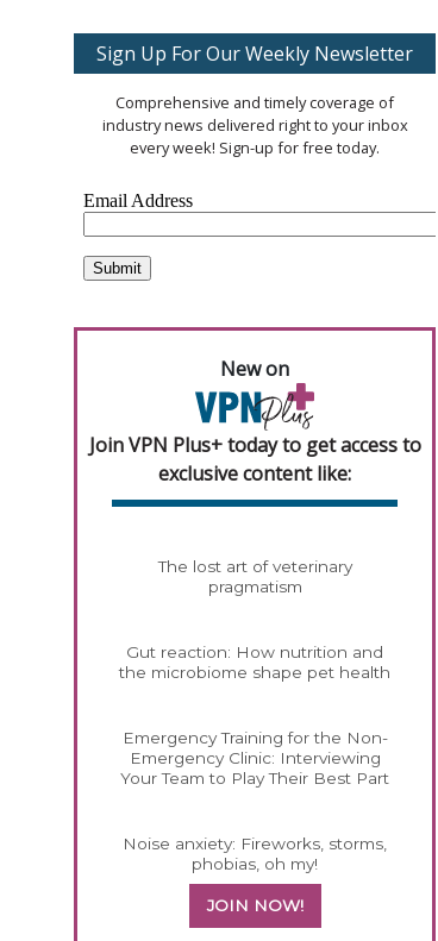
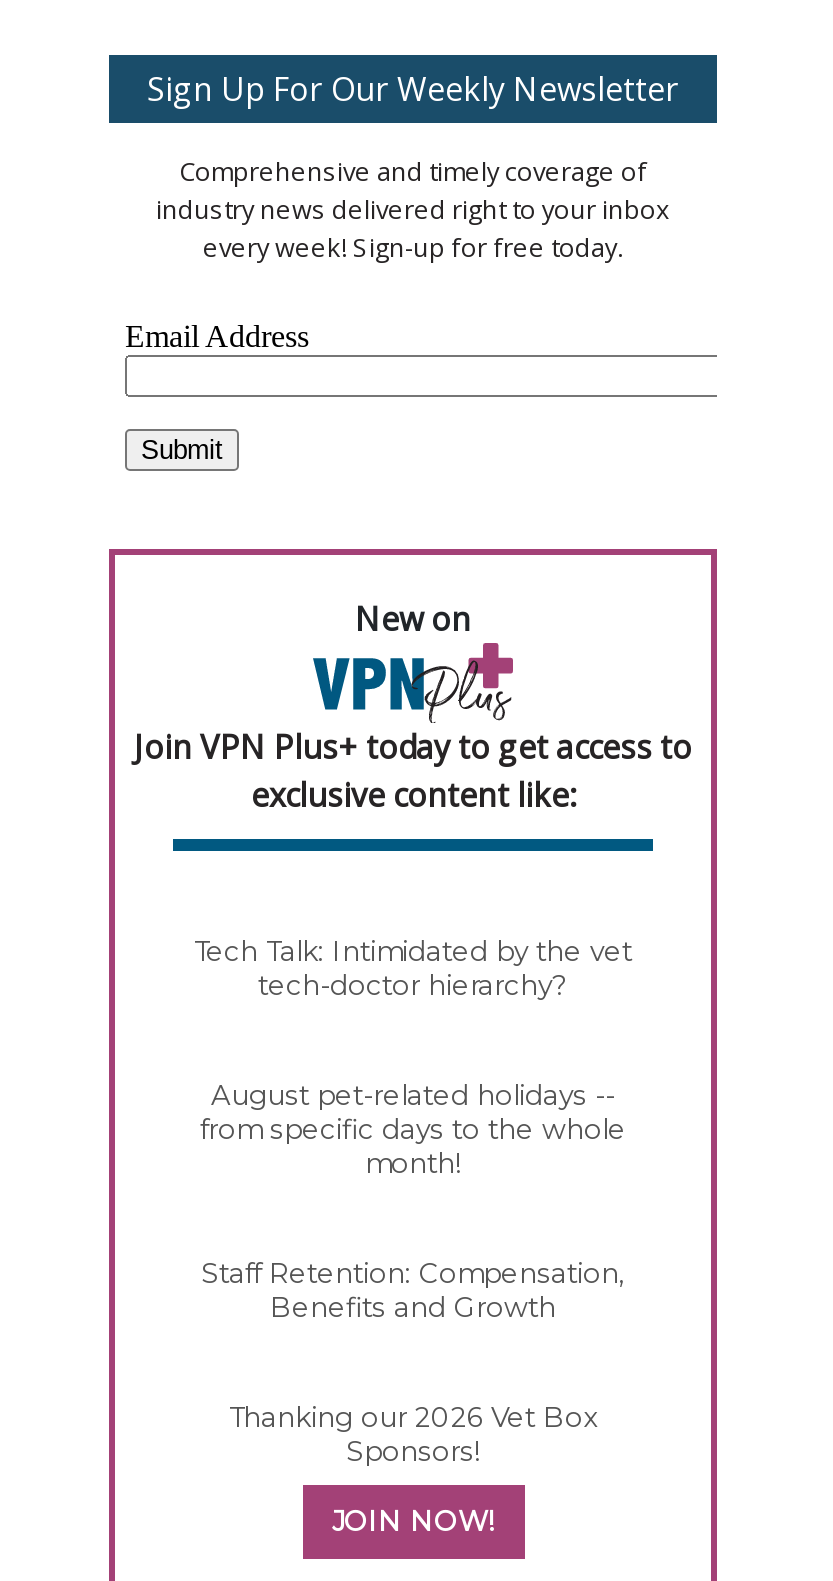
[158,556,352,596] The lost art of veterinary | pragmatism -> [194,934,632,1000] Tech Talk: Intimidated by the vet | tech-doctor hierarchy?
[119,642,390,681] Gut reaction: How nutrition and | the microbiome shape pet health -> [200,1078,626,1178] August pet-related holidays -- | from specific days to the whole | month!
[120,728,389,787] Emergency Training for the Non- | Emergency Clinic: Interviewing | Your Team to Play Their Best Part -> [201,1256,625,1322] Staff Retention: Compensation, | Benefits and Growth
[123,833,387,873] Noise anxiety: Fireworks, storms, | phobias, oh my! -> [229,1400,597,1466] Thanking our 2026 Vet Box | Sponsors!

